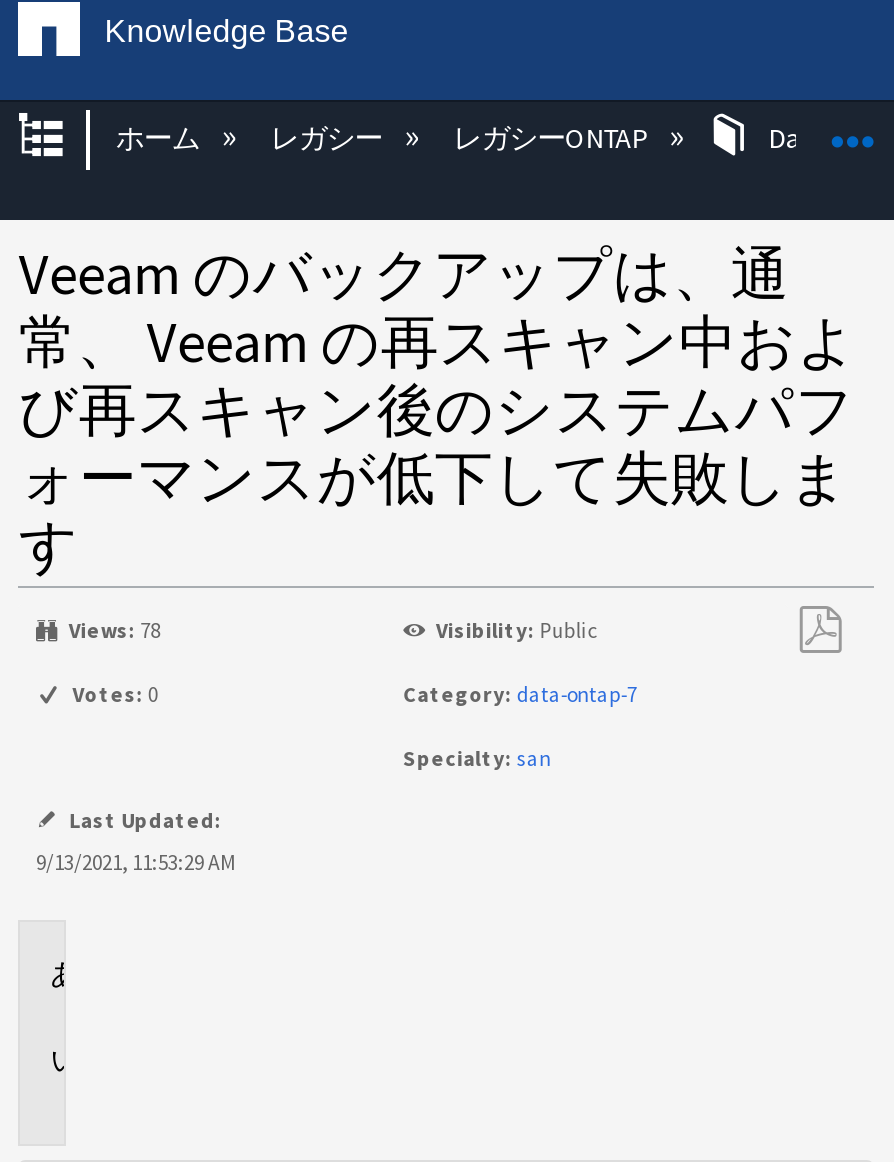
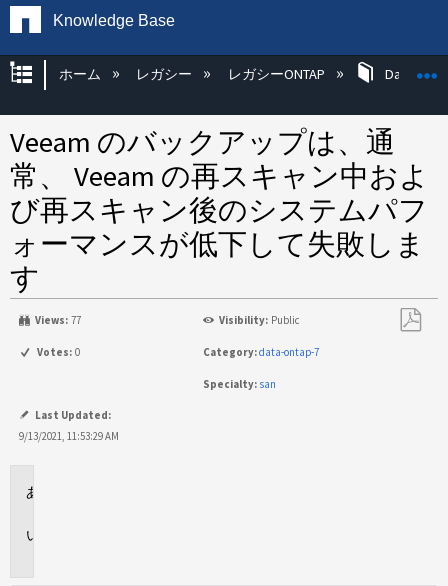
[69,616,160,644] Views: 78 -> [35,313,81,327] Views: 77

